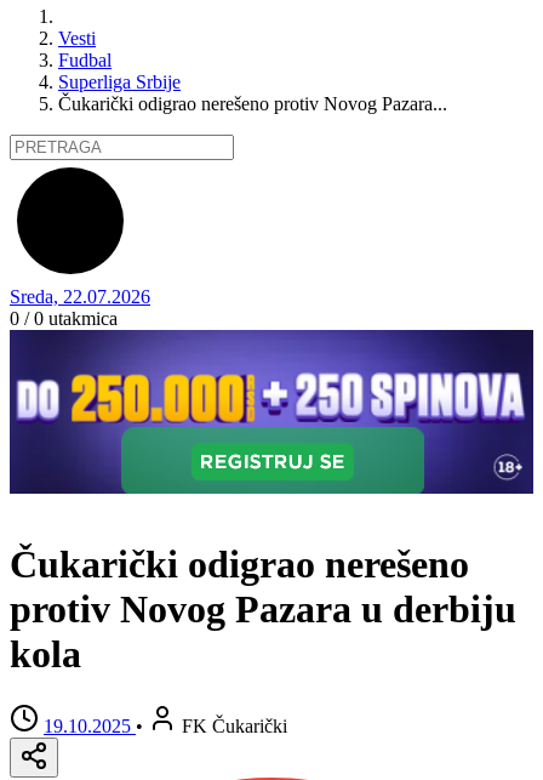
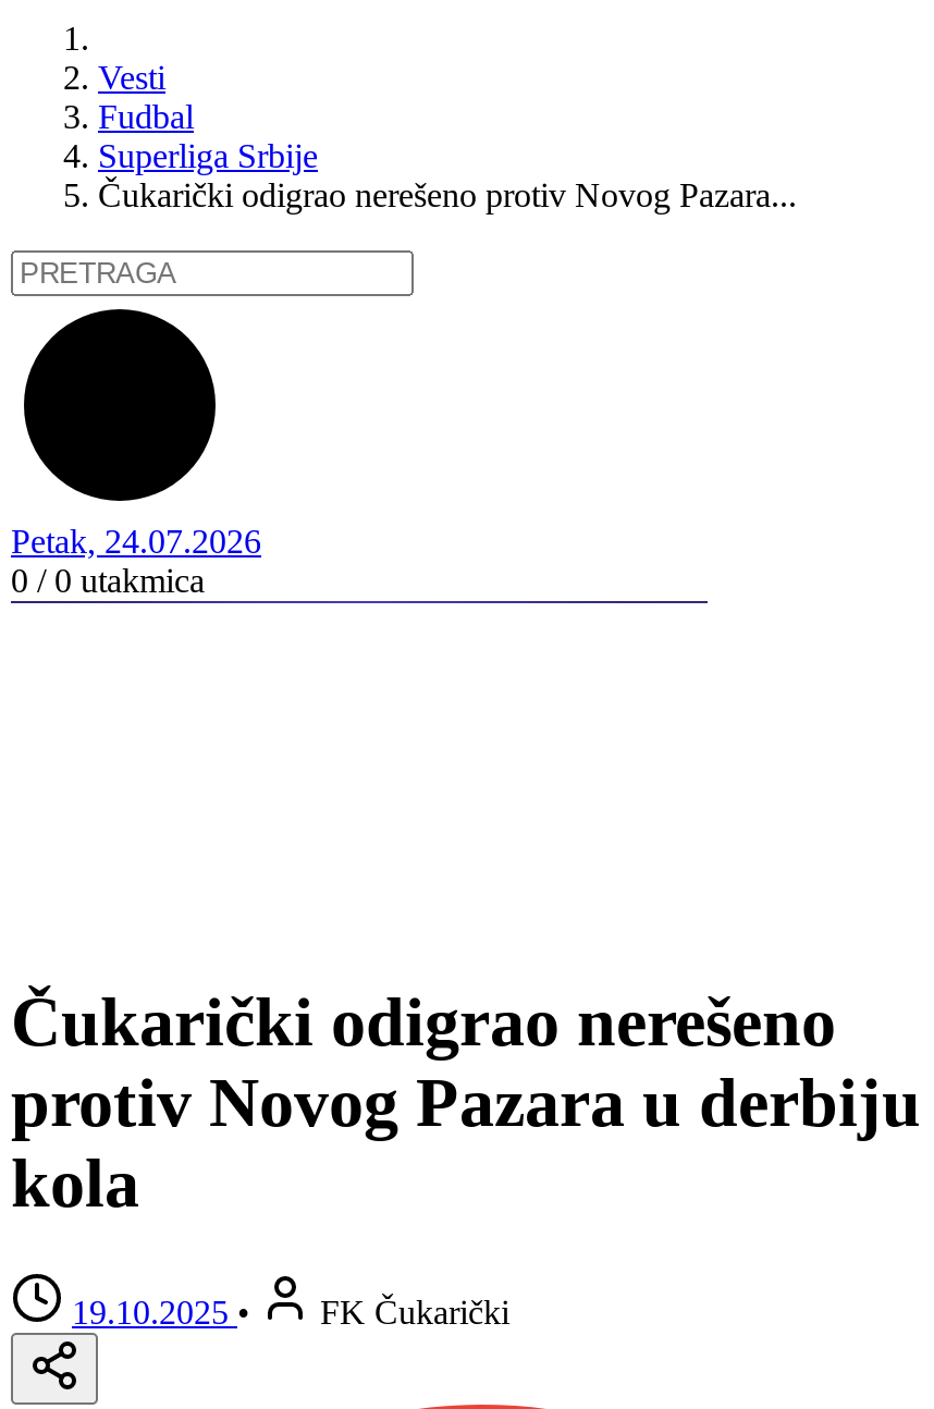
[10,286,150,307] Sreda, 22.07.2026 -> [11,522,261,559] Petak, 24.07.2026
[8,329,535,495] [image] -> none

